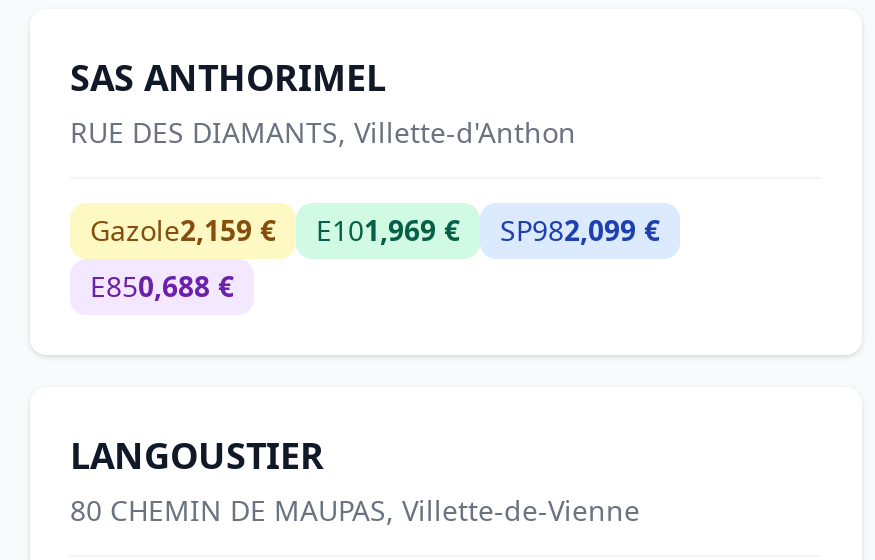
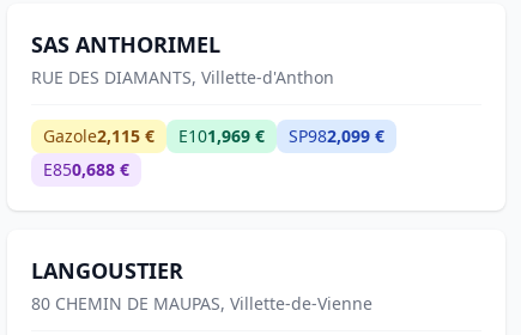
[90,211,660,249] Gazole2,159 € E101,969 € SP982,099 € -> [43,124,384,147] Gazole2,115 € E101,969 € SP982,099 €

